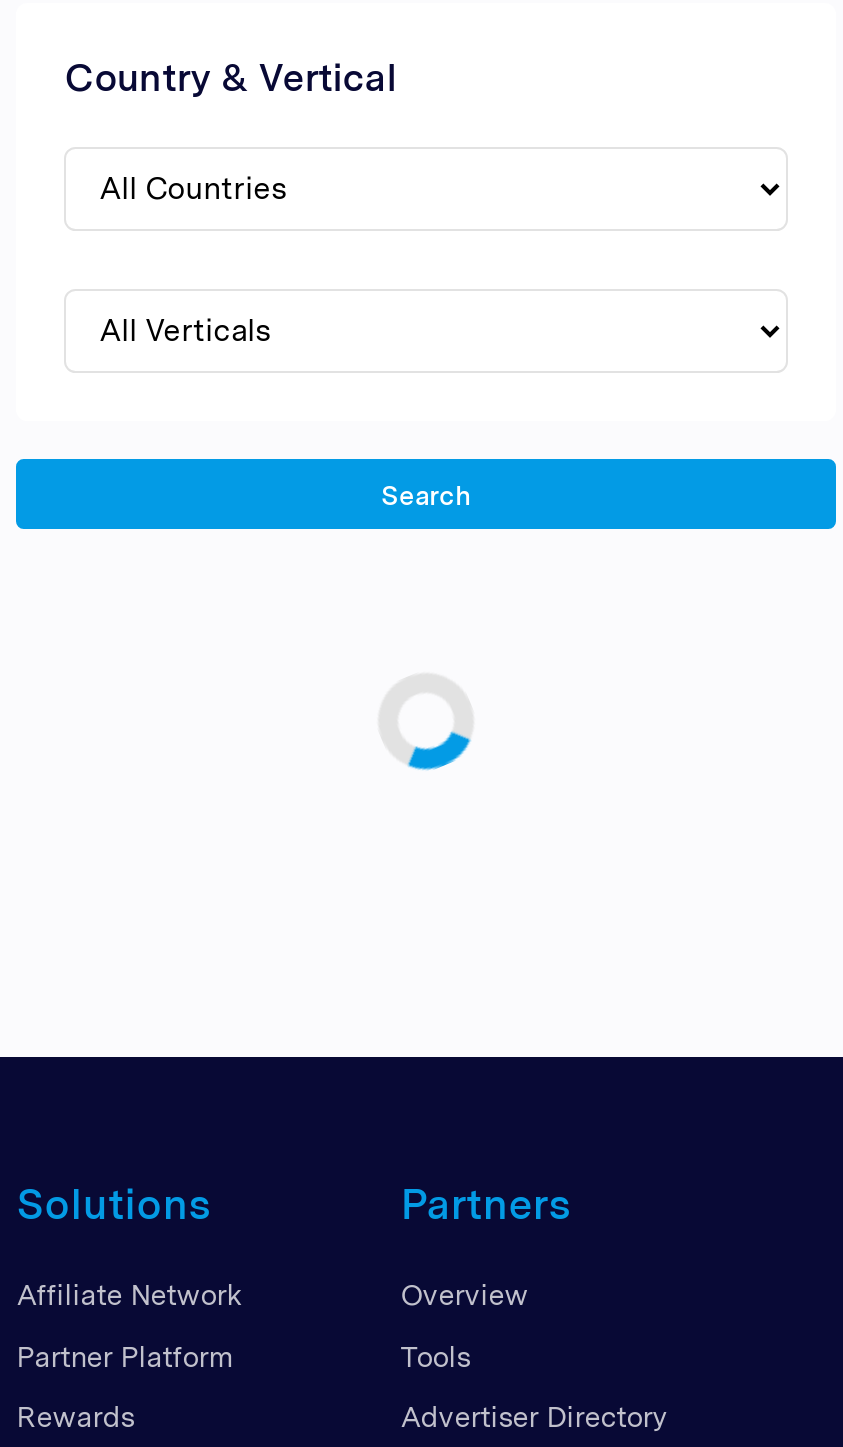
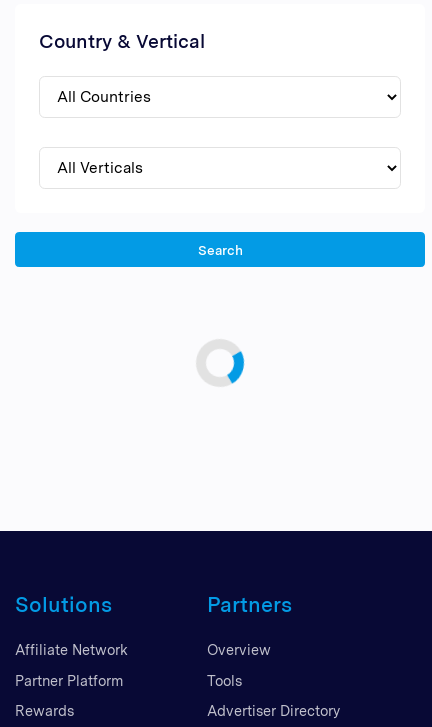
[408,699,474,771] [image] -> [212,351,245,387] [image]

